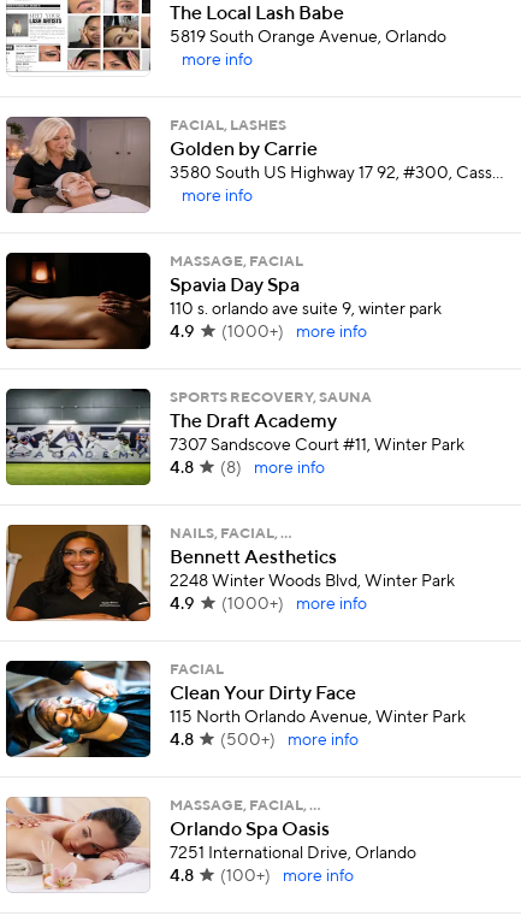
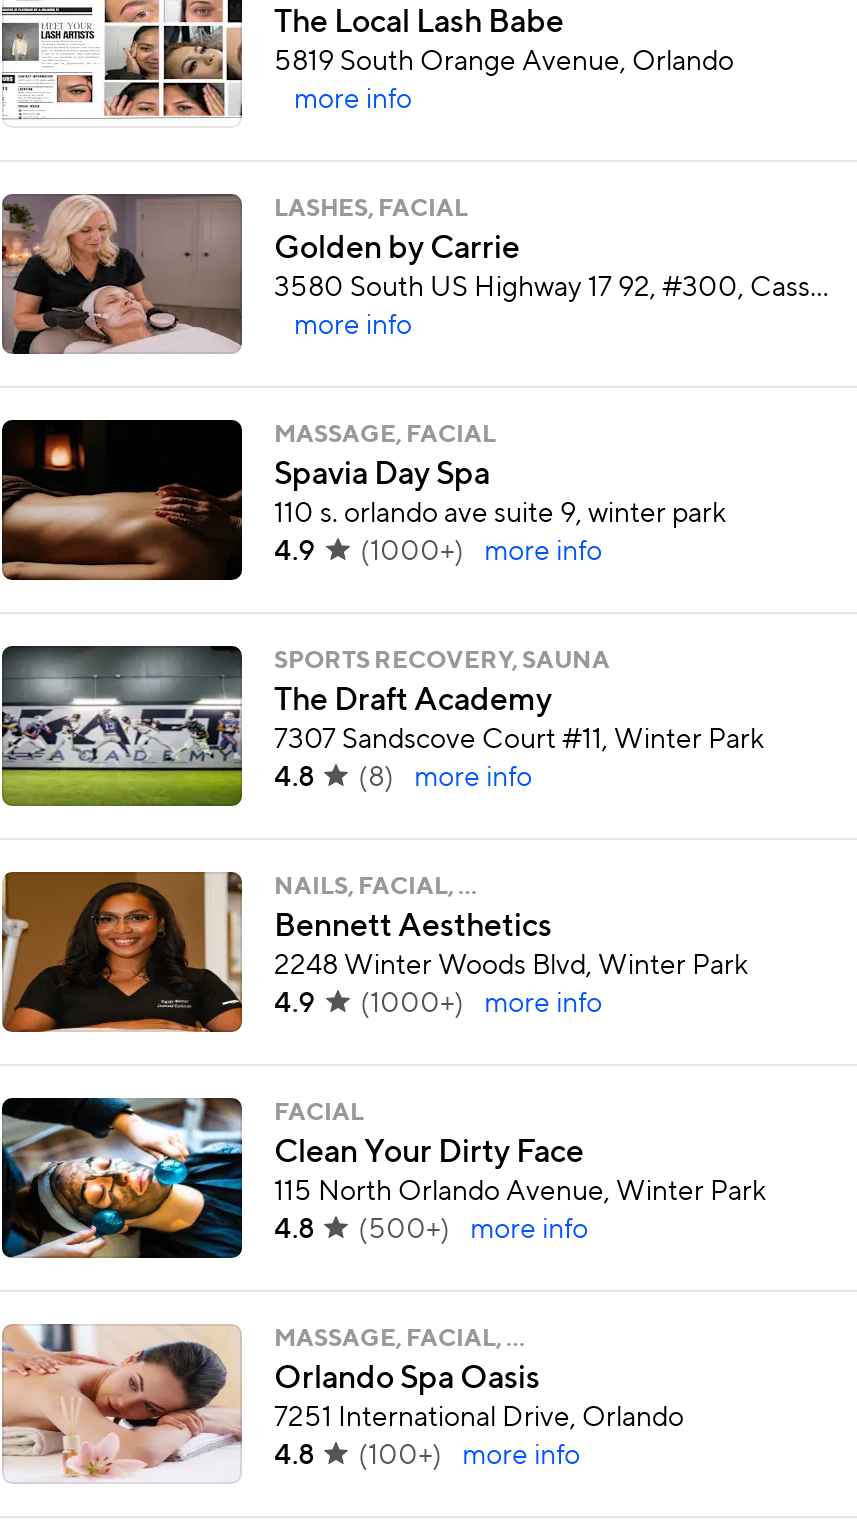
[170,119,286,134] FACIAL, LASHES -> [274,198,468,222] LASHES, FACIAL

